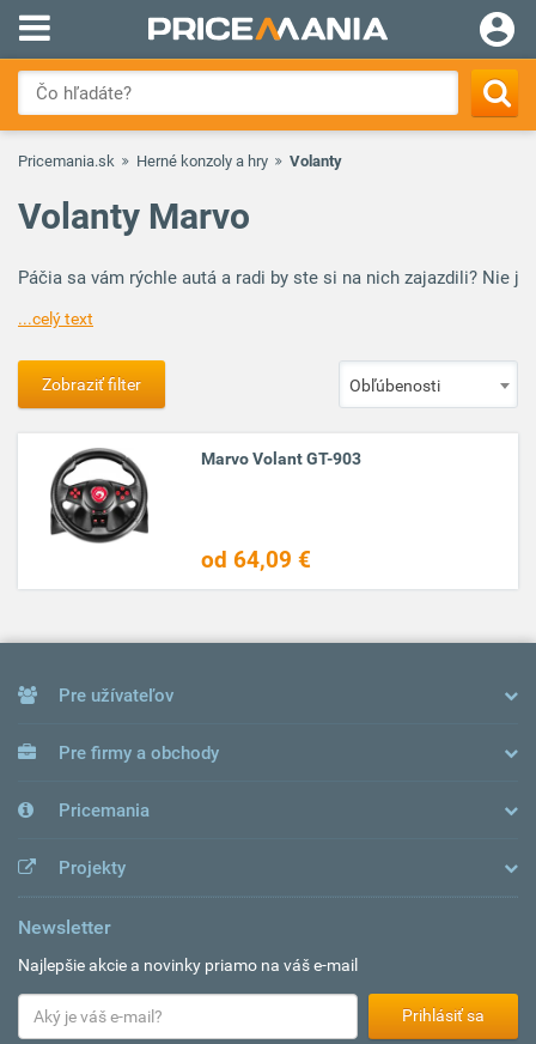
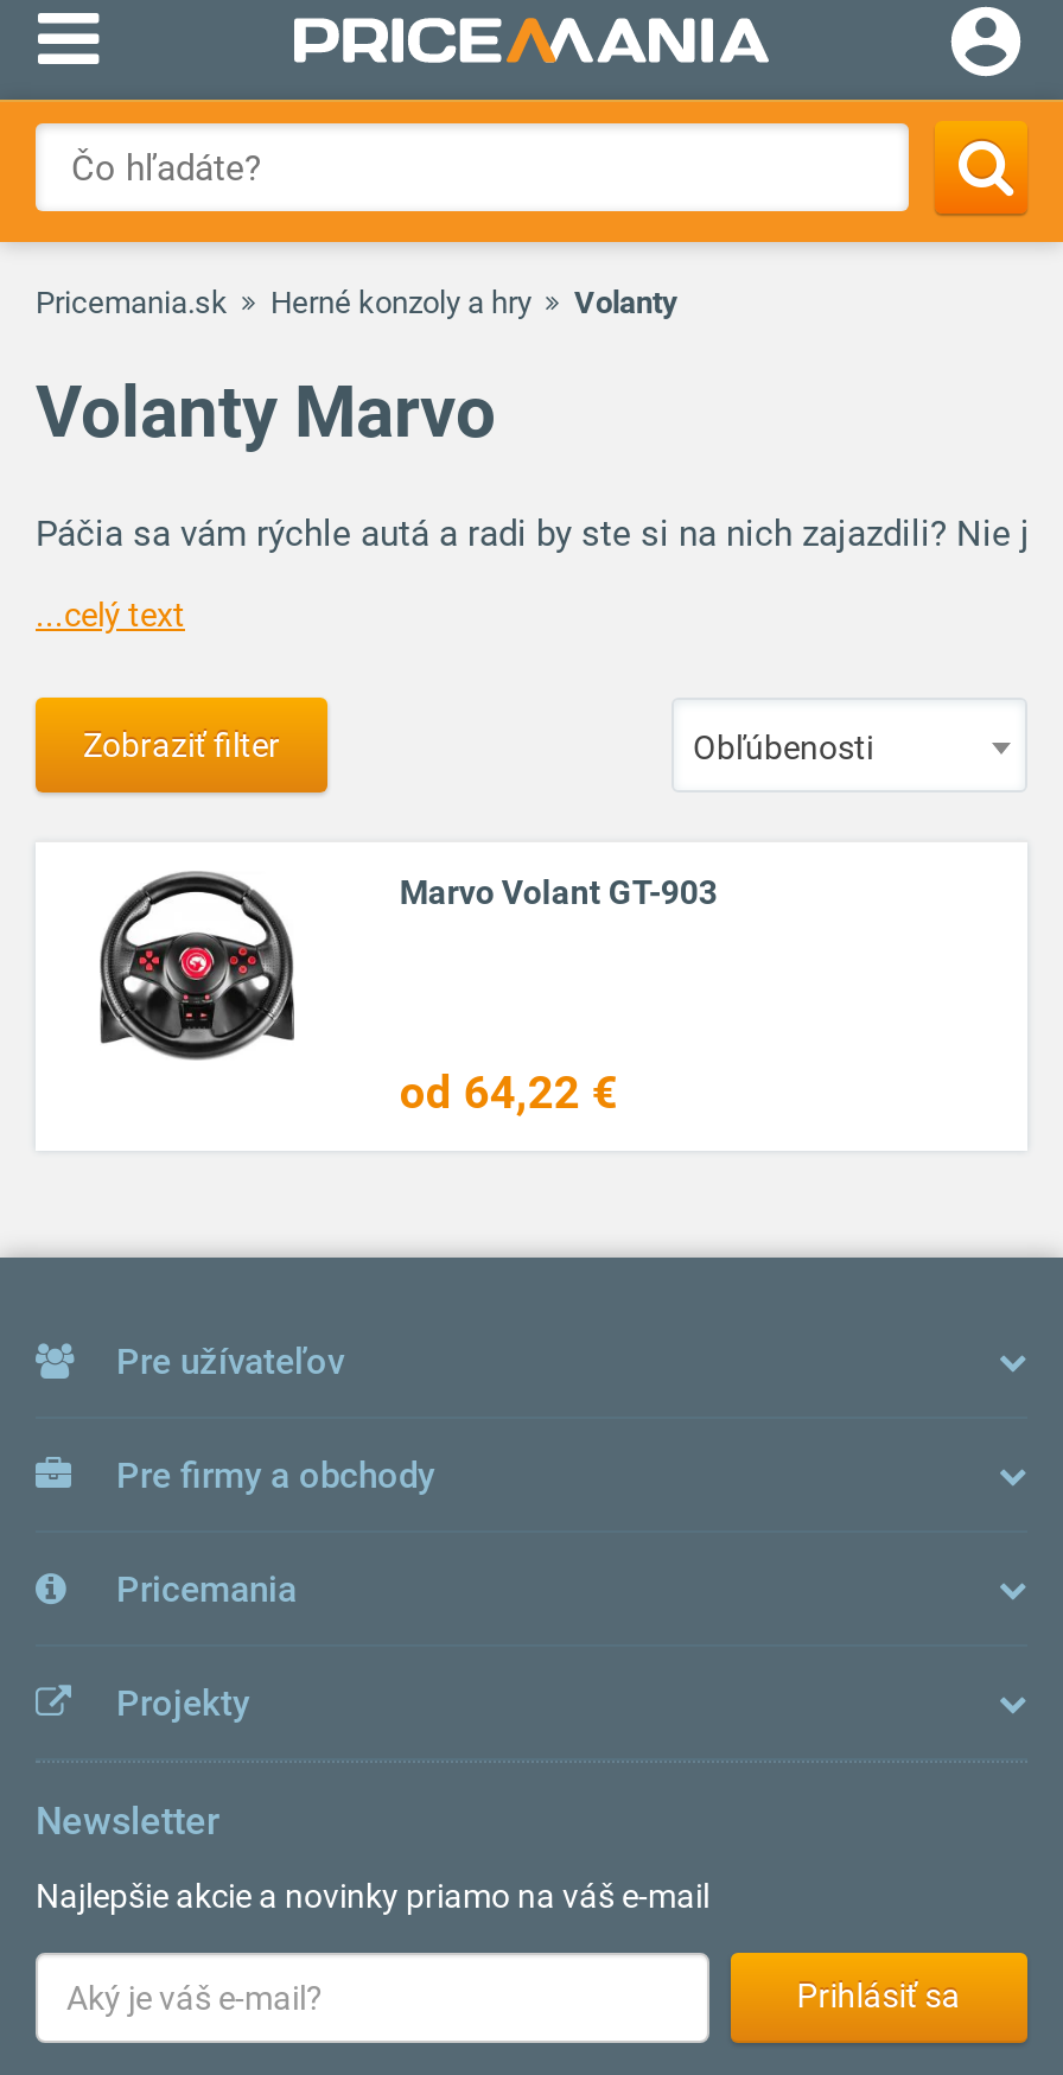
[201,546,311,573] od 64,09 € -> [399,1065,618,1120] od 64,22 €

